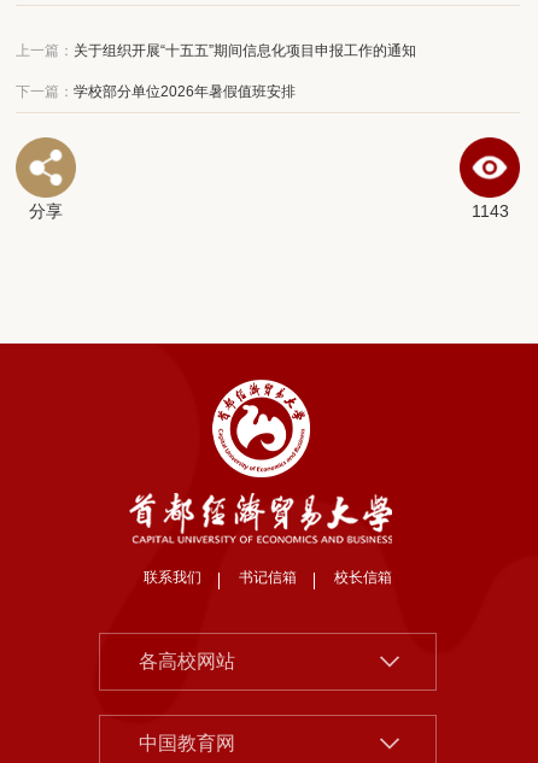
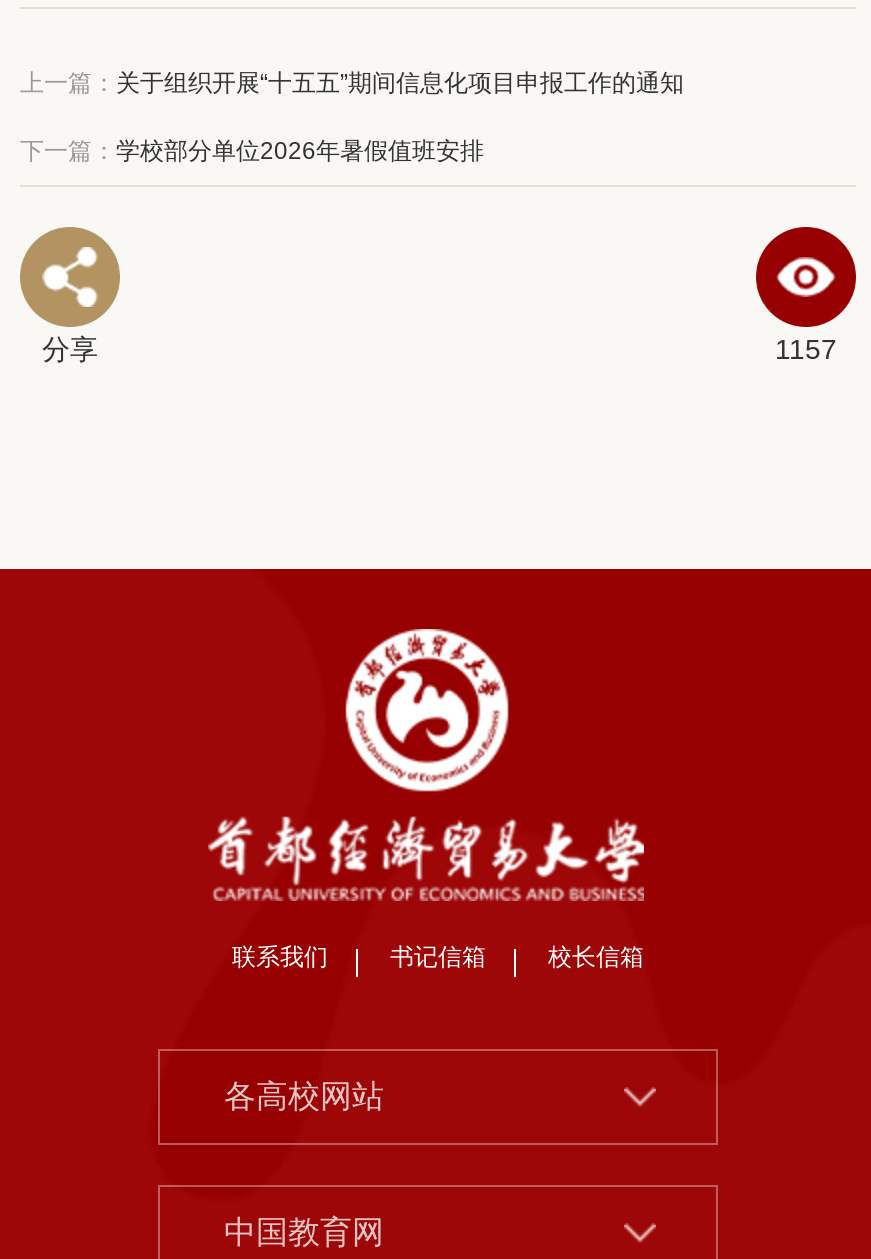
[471,201,508,220] 1143 -> [775,332,837,364] 1157

